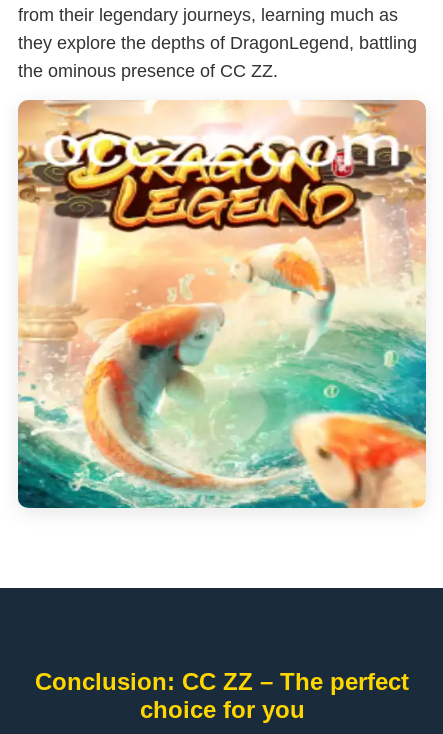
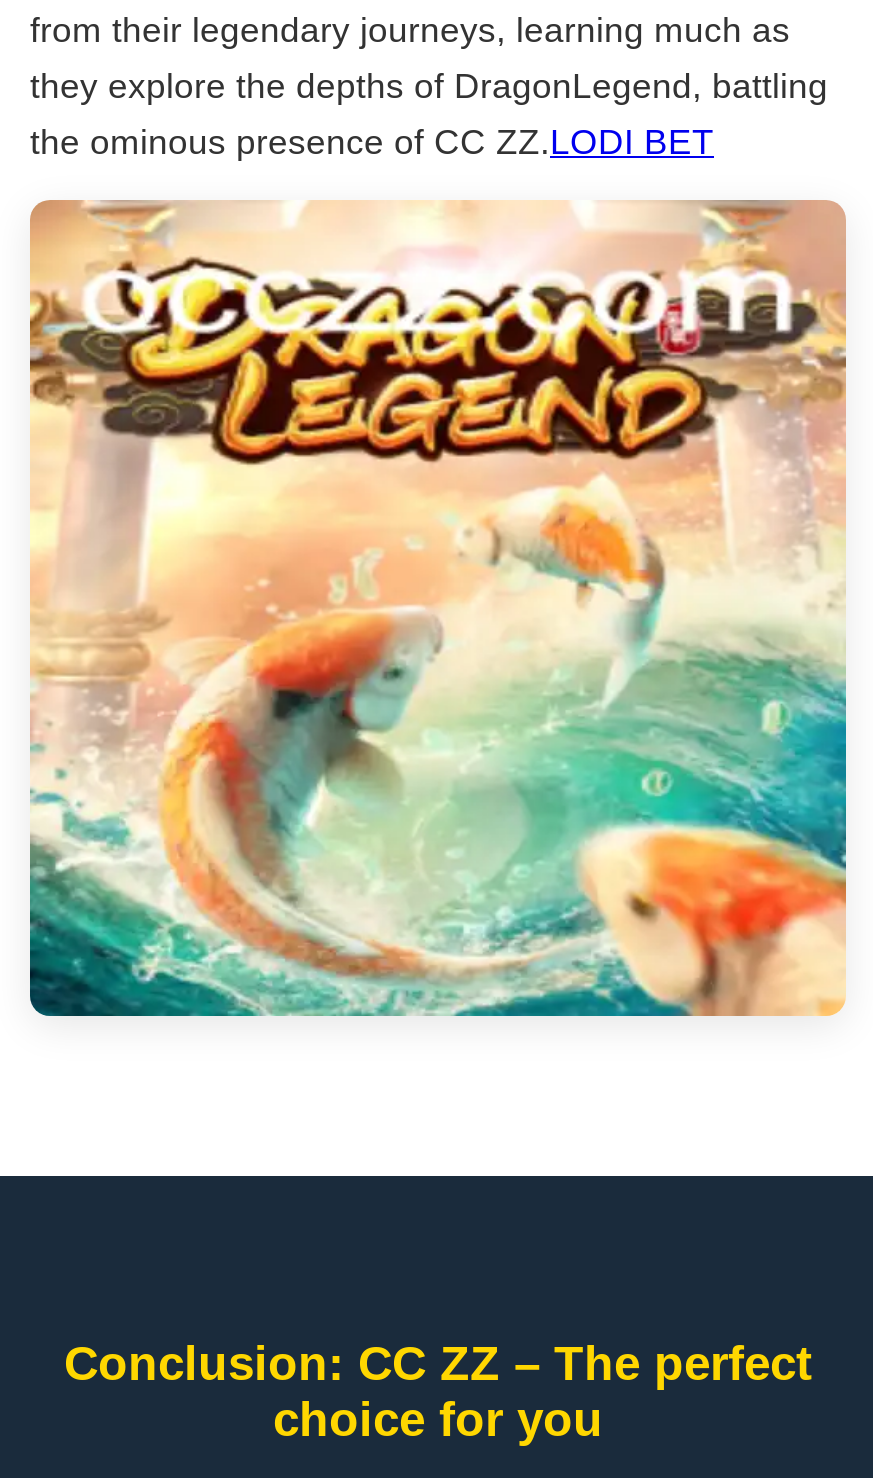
[18,61,278,81] the ominous presence of CC ZZ. -> [30,122,714,162] the ominous presence of CC ZZ.LODI BET

